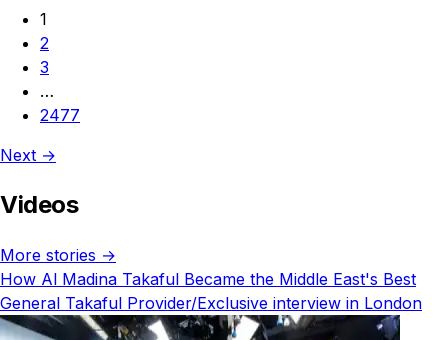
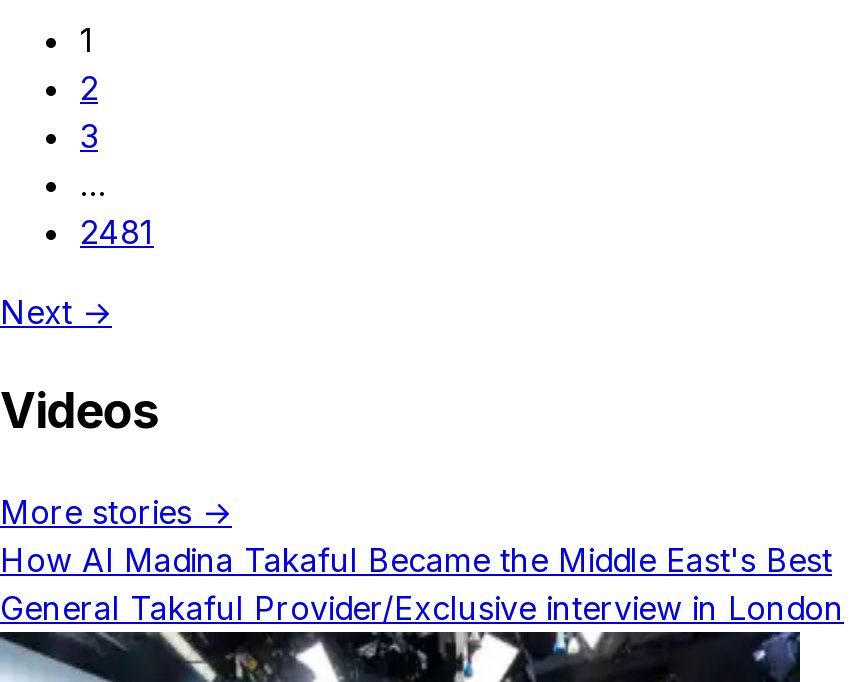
[40,105,80,125] 2477 -> [80,212,154,252] 2481

